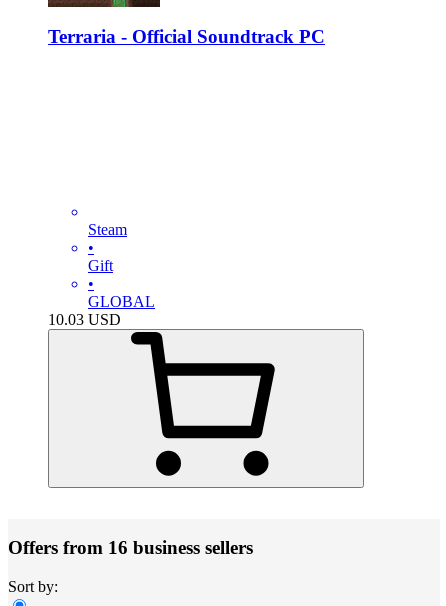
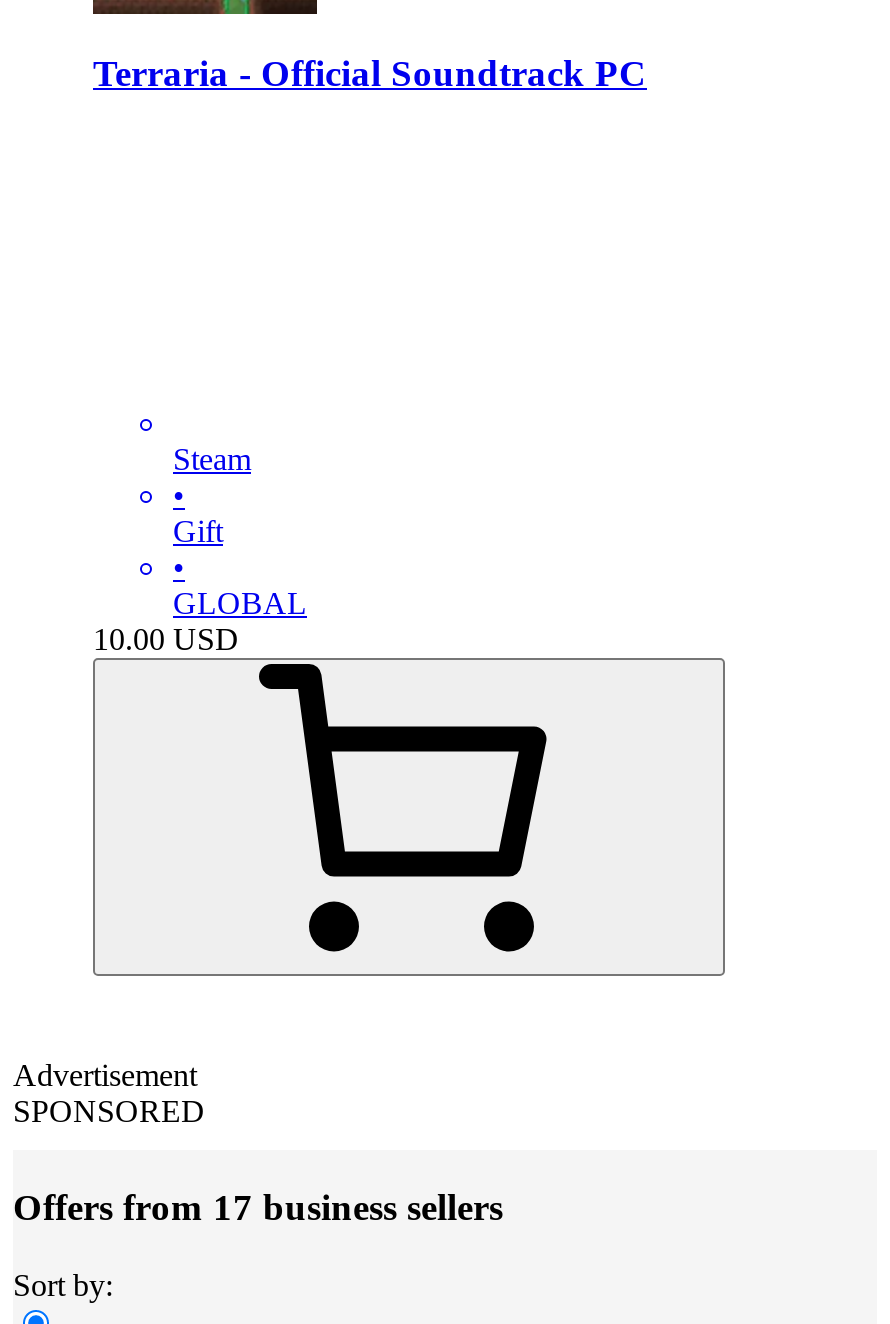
[48,311,121,328] 10.03 USD -> [93,621,239,655] 10.00 USD
[8,537,253,558] Offers from 16 business sellers -> [13,1057,503,1229] Advertisement | SPONSORED | Offers from 17 business sellers

